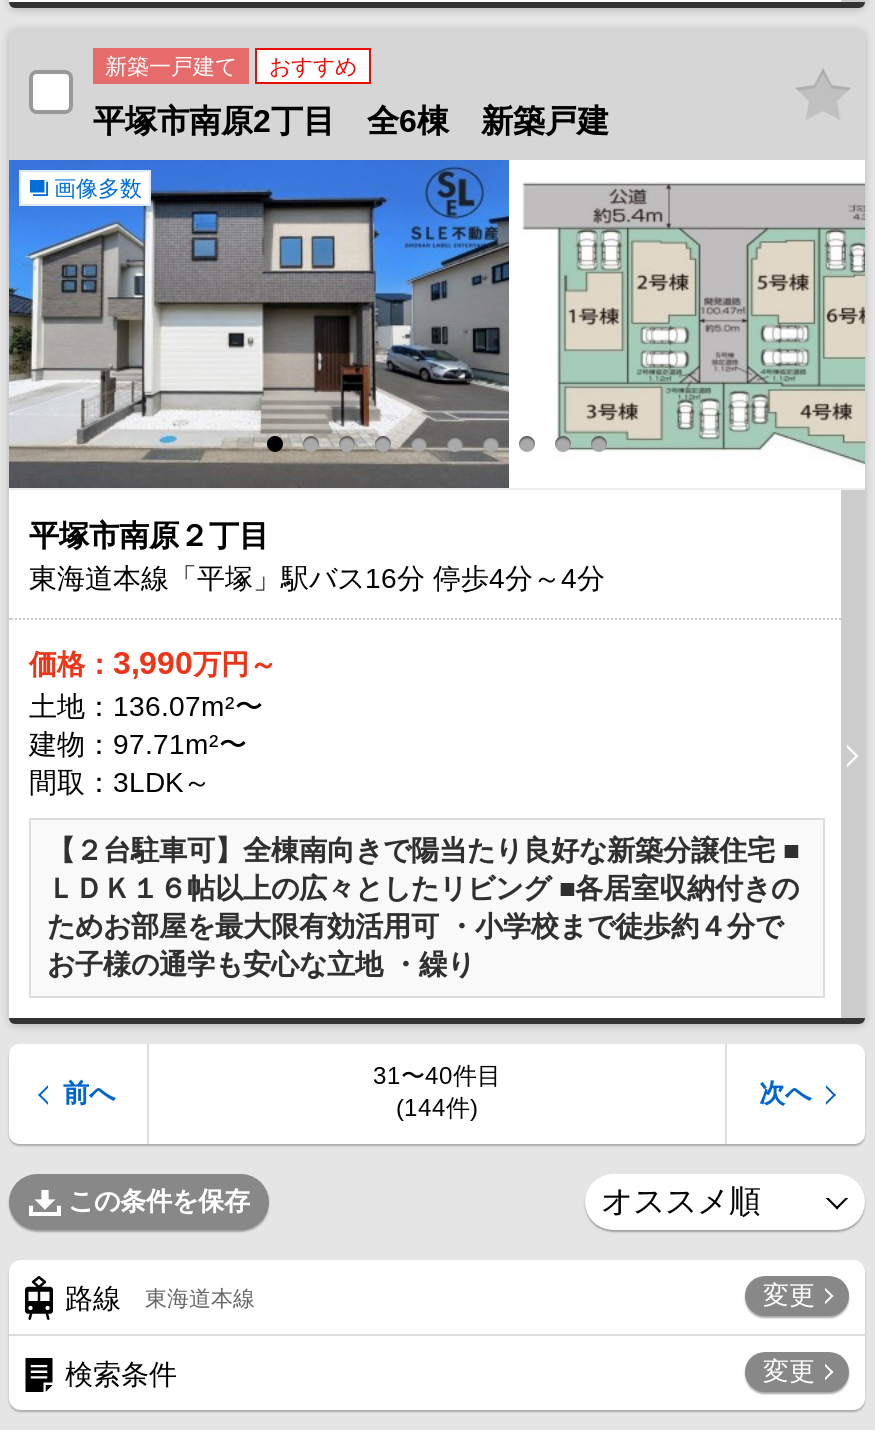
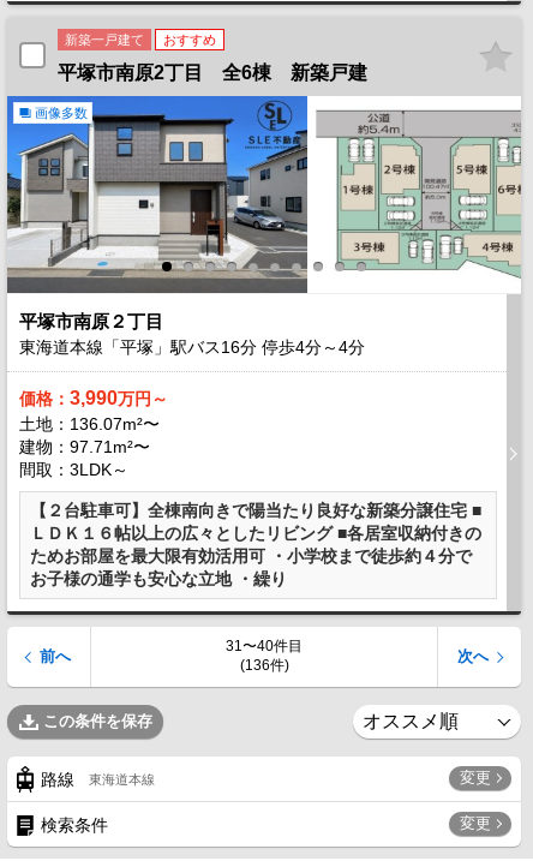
[396,1094,478,1122] (144件) -> [239,657,289,674] (136件)

